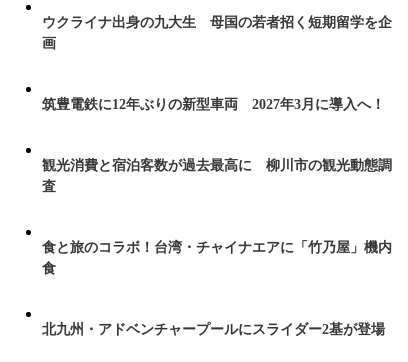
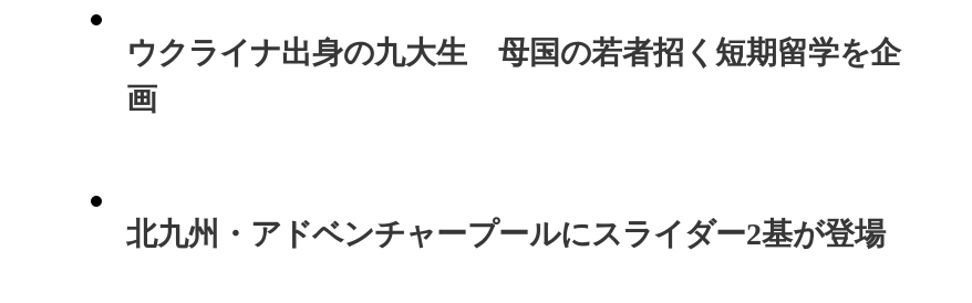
[42,97,385,112] 筑豊電鉄に12年ぶりの新型車両 2027年3月に導入へ！ -> none
[42,158,392,194] 観光消費と宿泊客数が過去最高に 柳川市の観光動態調 | 査 -> none
[42,240,392,276] 食と旅のコラボ！台湾・チャイナエアに「竹乃屋」機内 | 食 -> none

